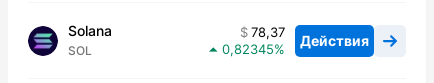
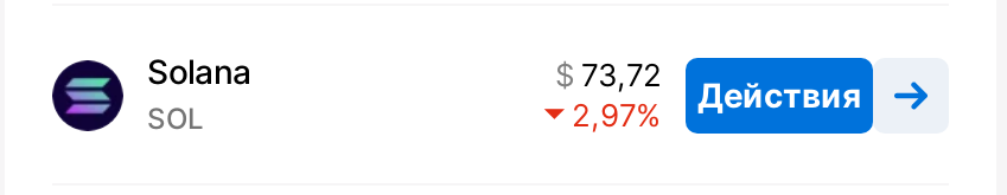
[251,24,369,49] 78,37 Действия -> [581,56,861,114] 73,72 Действия
[222,41,274,57] 0,82345 -> [572,97,636,134] 2,97

